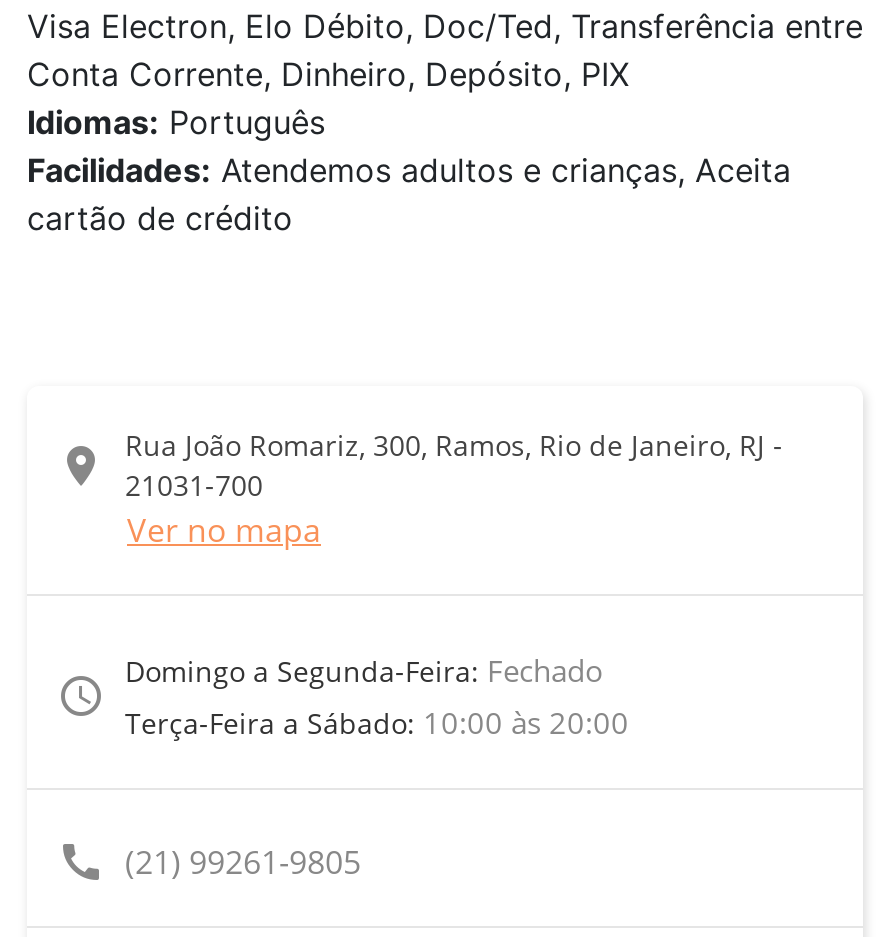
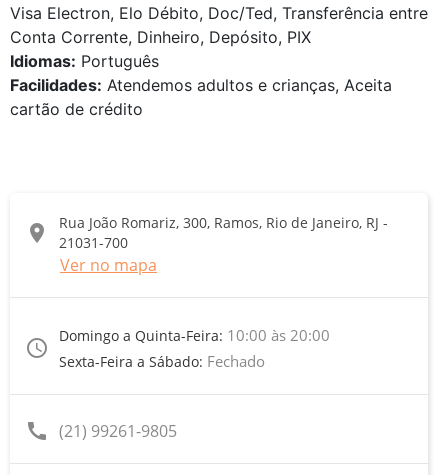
[125,650,629,742] Domingo a Segunda-Feira: Fechado | Terça-Feira a Sábado: 10:00 às 20:00 -> [59,325,330,371] Domingo a Quinta-Feira: 10:00 às 20:00 | Sexta-Feira a Sábado: Fechado

